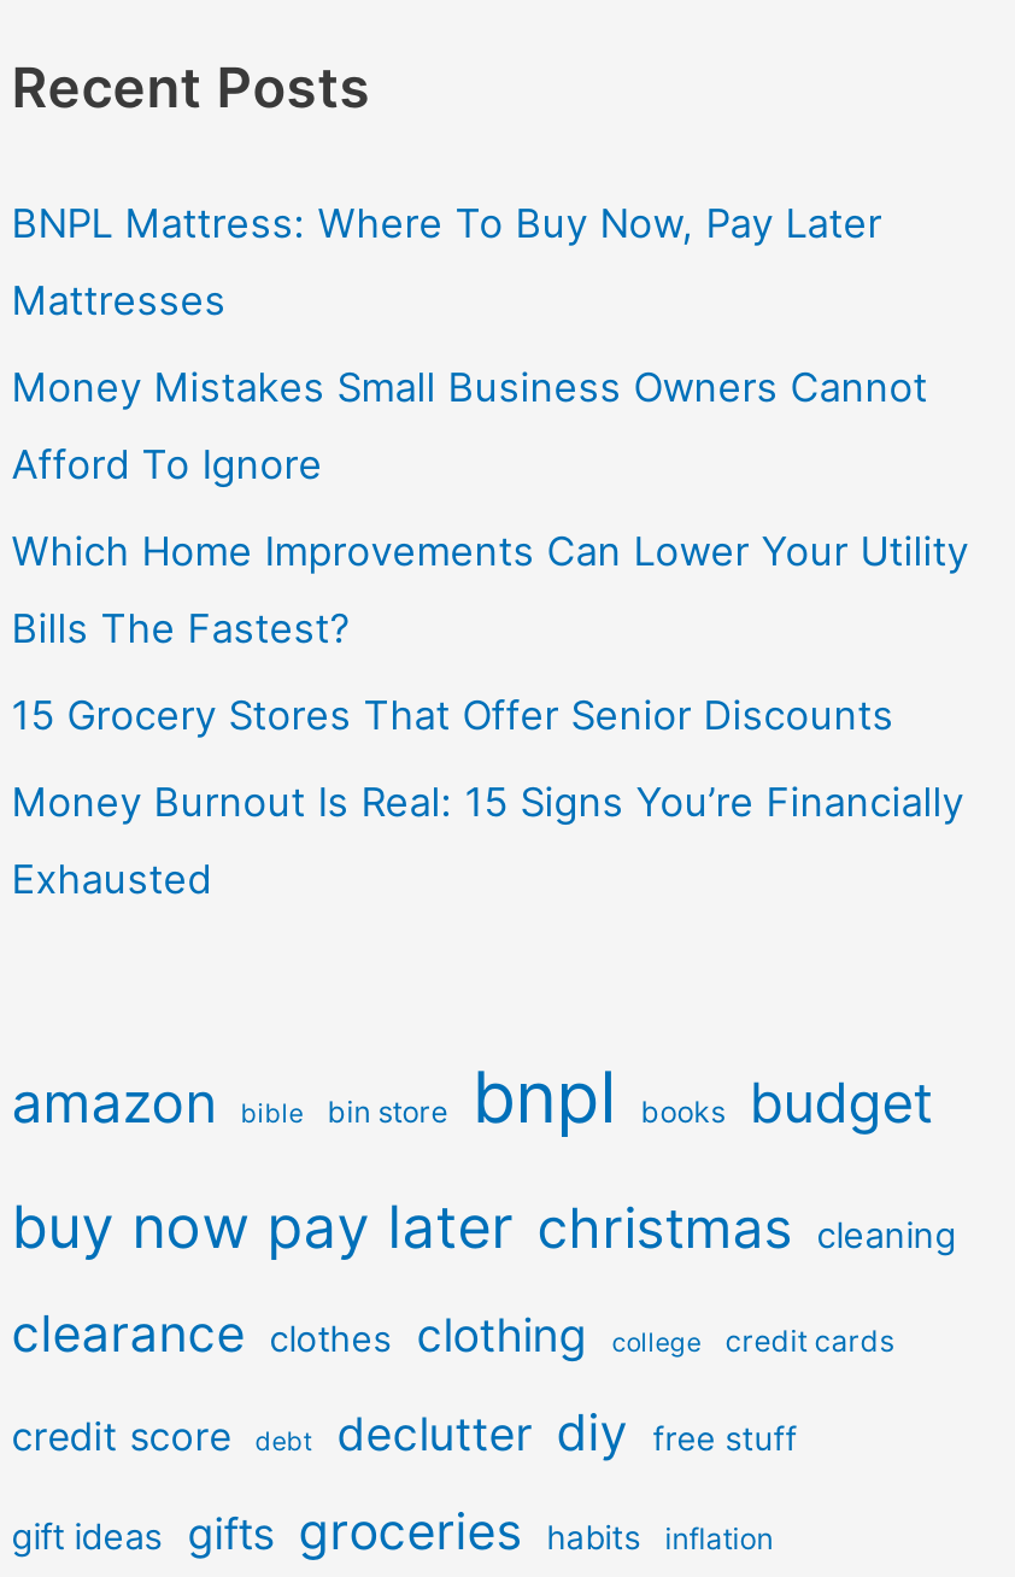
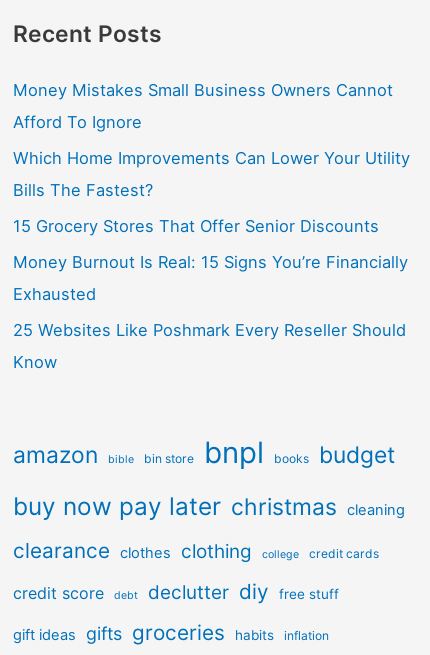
[12,198,882,323] BNPL Mattress: Where To Buy Now, Pay Later | Mattresses -> none
moved [12,362,969,903] -> [13,80,410,304]: Money Mistakes Small Business Owners Cannot | Afford To Ignore | Which Home Improvements Can Lower Your Utility | Bills The Fastest? | 15 Grocery Stores That Offer Senior Discounts | Money Burnout Is Real: 15 Signs You’re Financially | Exhausted
none -> [13,320,406,372] 25 Websites Like Poshmark Every Reseller Should | Know

